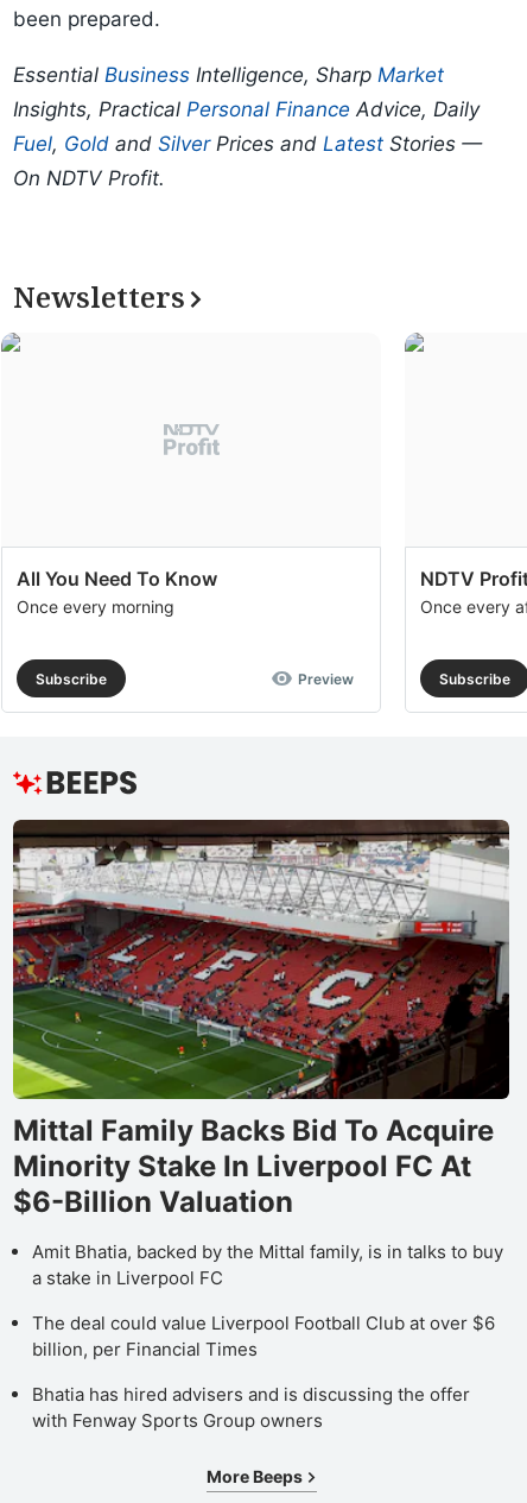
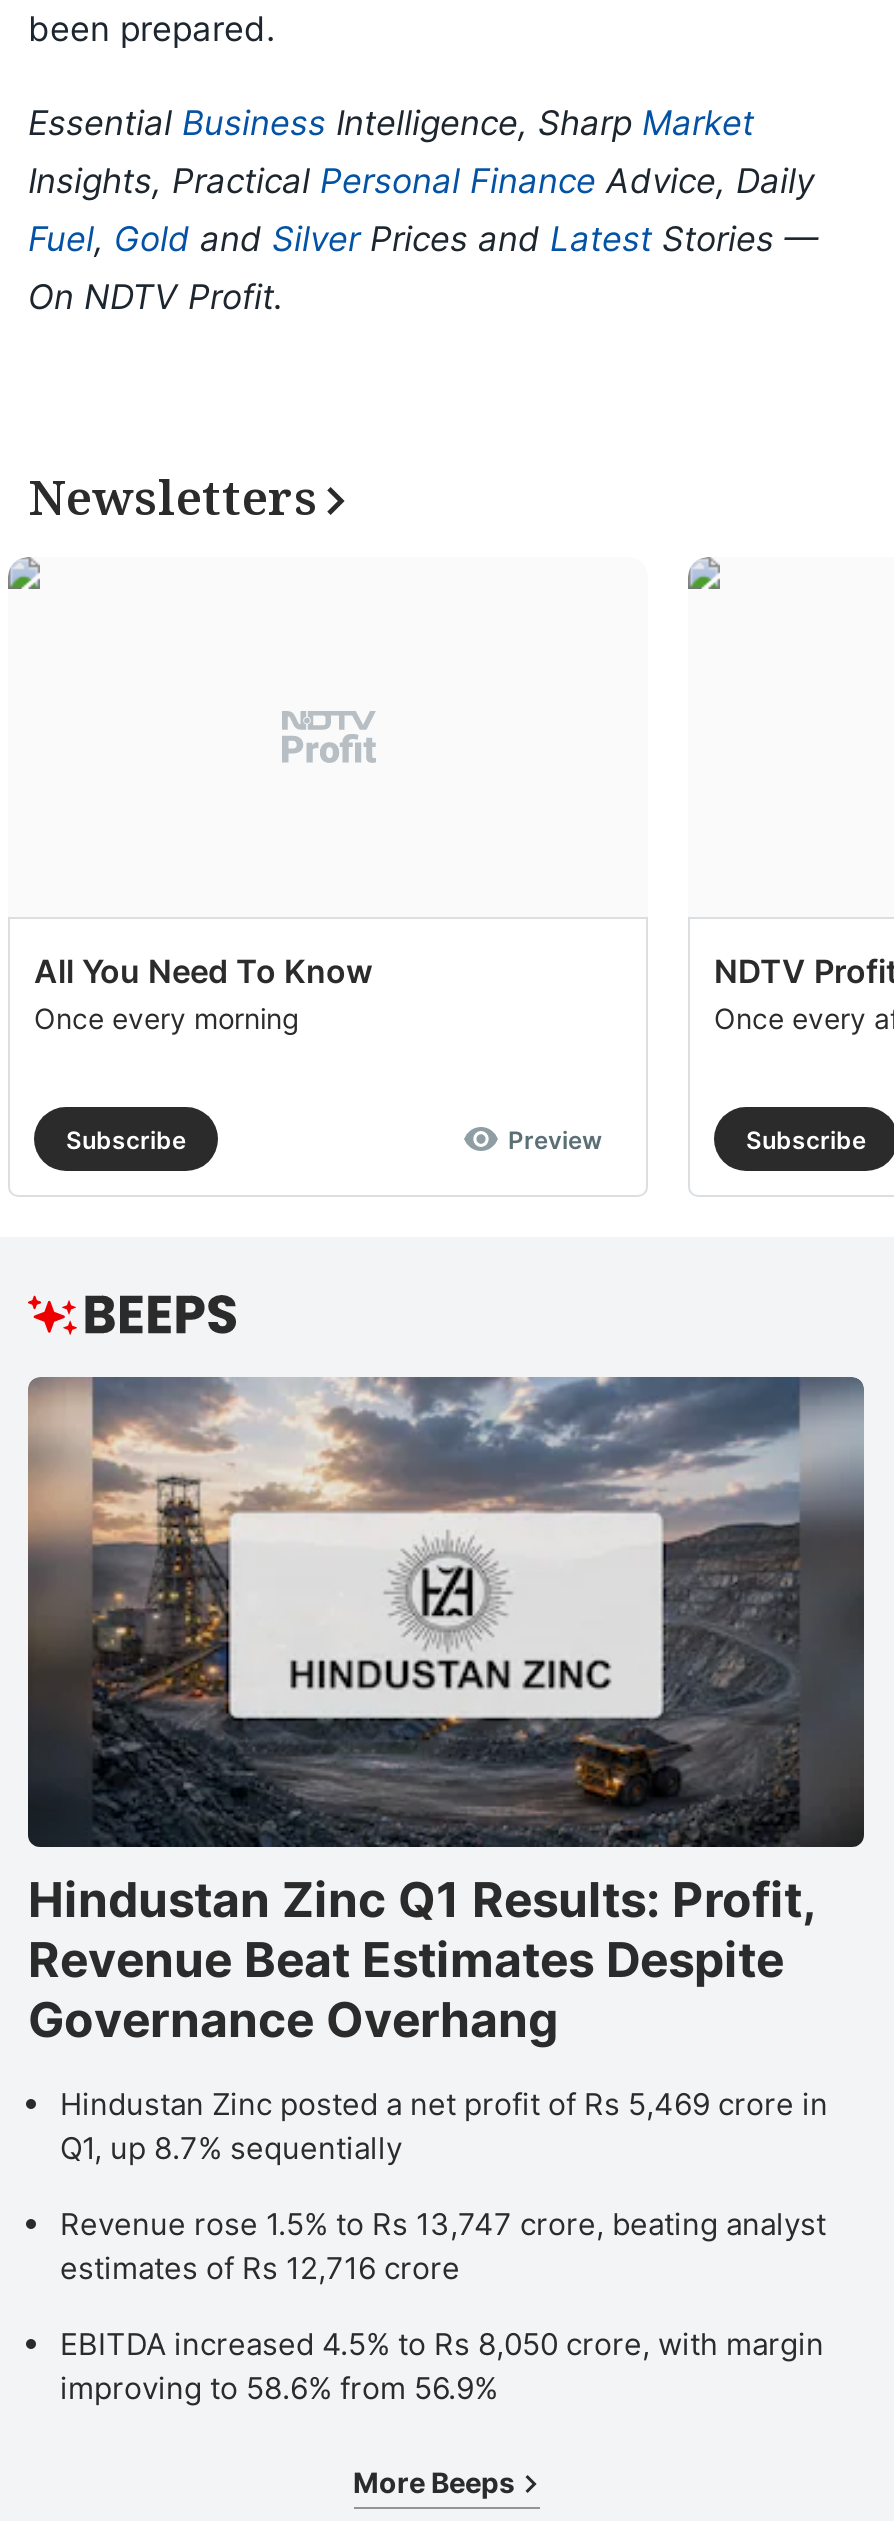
[12,819,509,1219] [image] | Mittal Family Backs Bid To Acquire | Minority Stake In Liverpool FC At | $6-Billion Valuation -> [26,1375,866,2049] [image] | Hindustan Zinc Q1 Results: Profit, | Revenue Beat Estimates Despite | Governance Overhang
[32,1240,503,1289] Amit Bhatia, backed by the Mittal family, is in talks to buy | a stake in Liverpool FC -> [60,2085,828,2167] Hindustan Zinc posted a net profit of Rs 5,469 crore in | Q1, up 8.7% sequentially
[32,1311,495,1360] The deal could value Liverpool Football Club at over $6 | billion, per Financial Times -> [60,2205,826,2287] Revenue rose 1.5% to Rs 13,747 crore, beating analyst | estimates of Rs 12,716 crore
[32,1383,470,1431] Bhatia has hired advisers and is discussing the offer | with Fenway Sports Group owners -> [60,2325,824,2407] EBITDA increased 4.5% to Rs 8,050 crore, with margin | improving to 58.6% from 56.9%

